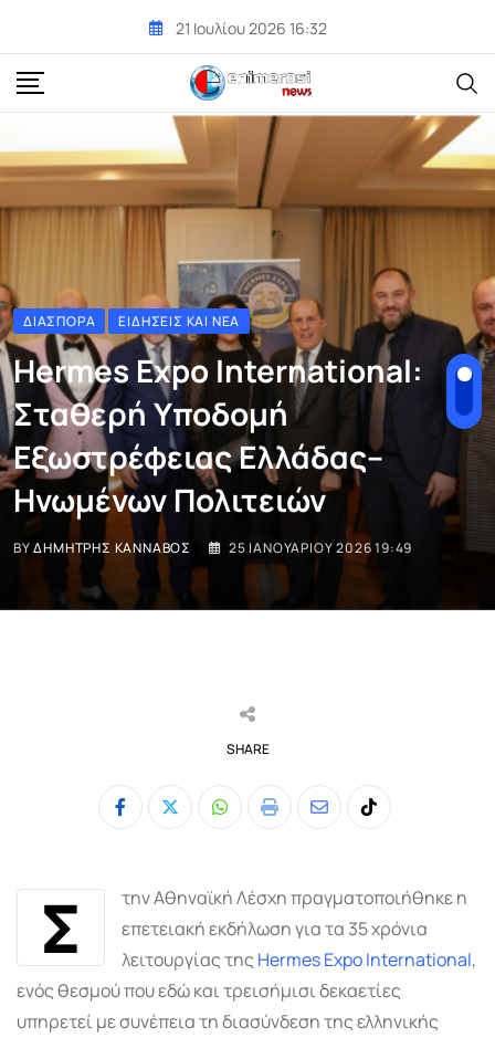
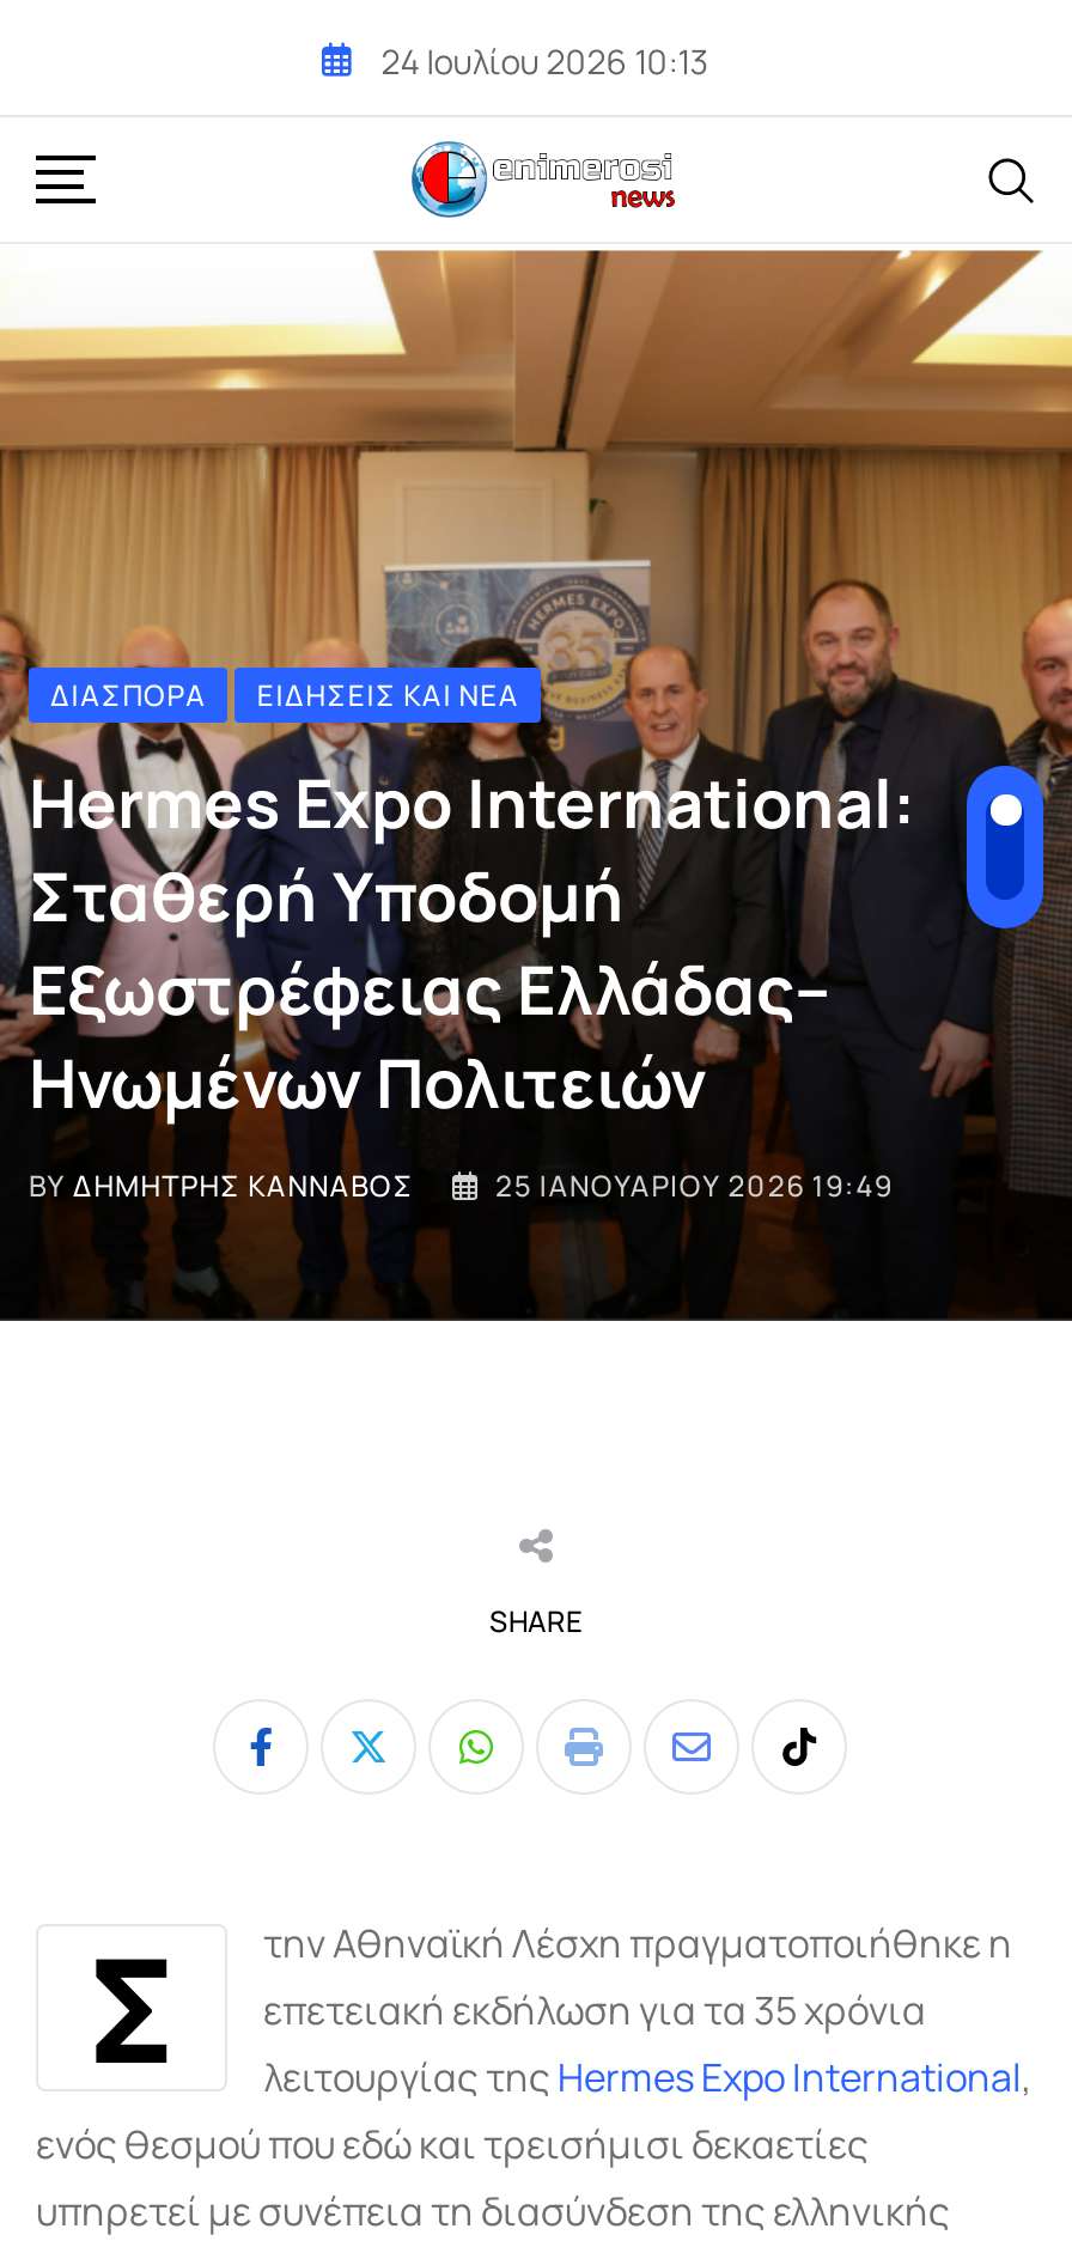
[176,17,327,38] 21 Ιουλίου 2026 16:32 -> [381,37,709,83] 24 Ιουλίου 2026 10:13

